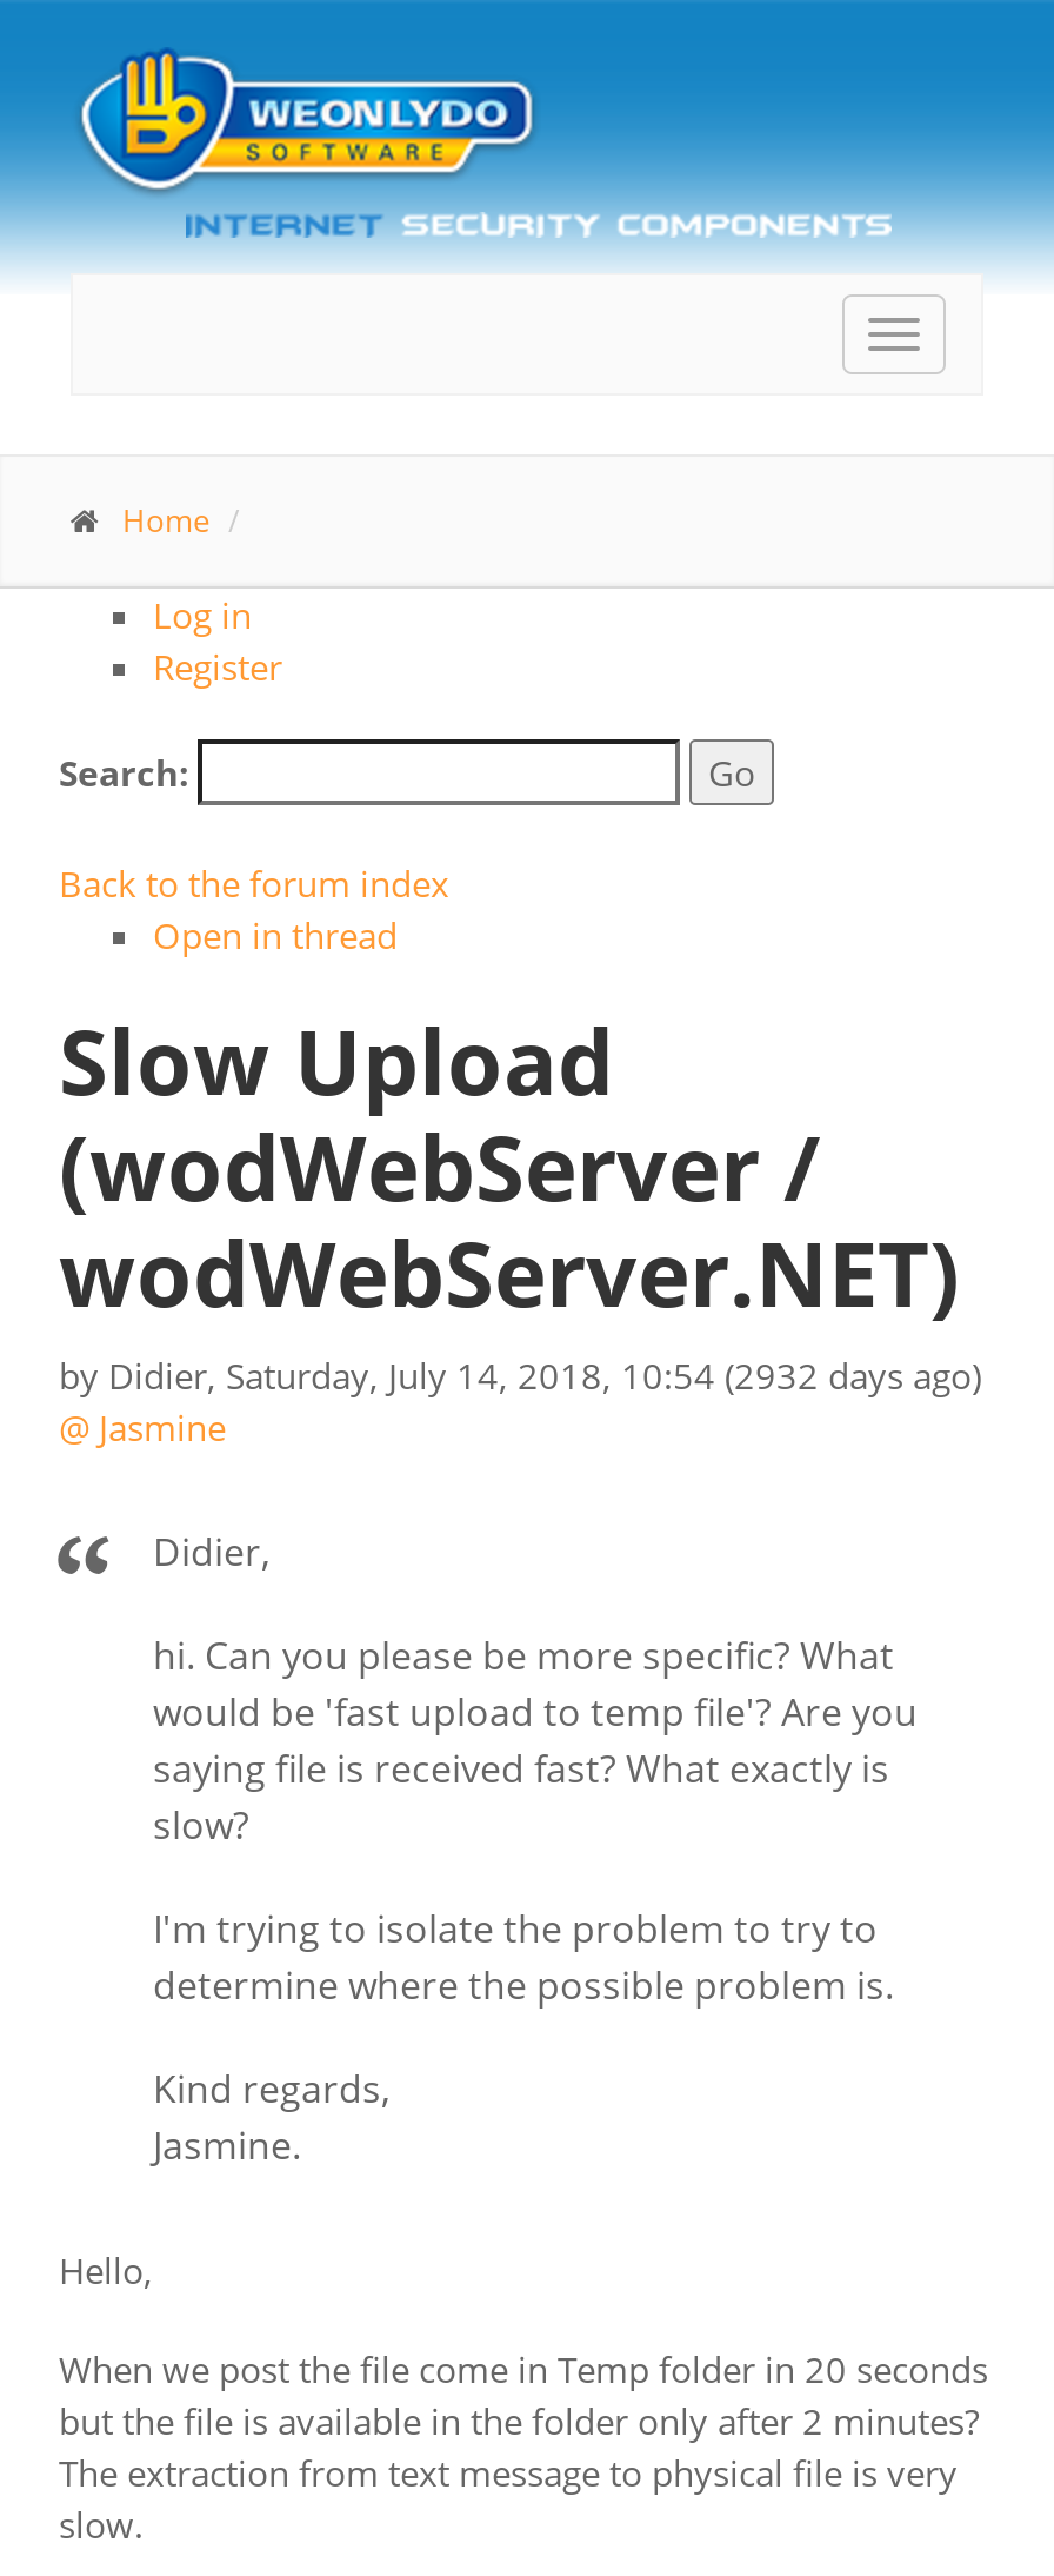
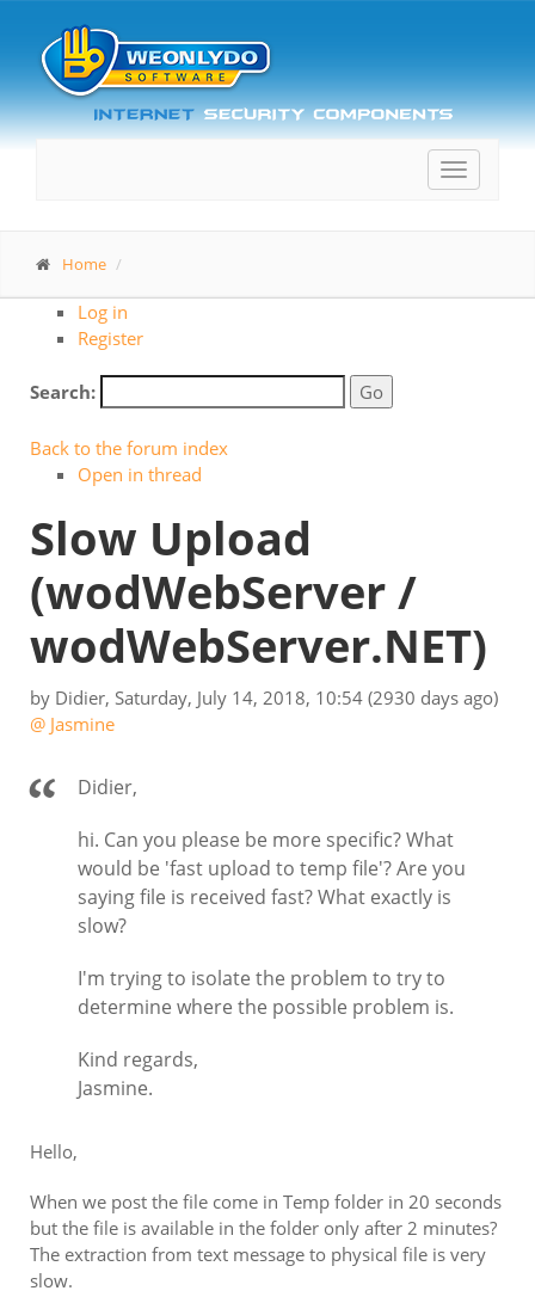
[59,1352,981,1399] by Didier, Saturday, July 14, 2018, 10:54 (2932 days ago) -> [30,686,498,709] by Didier, Saturday, July 14, 2018, 10:54 (2930 days ago)

